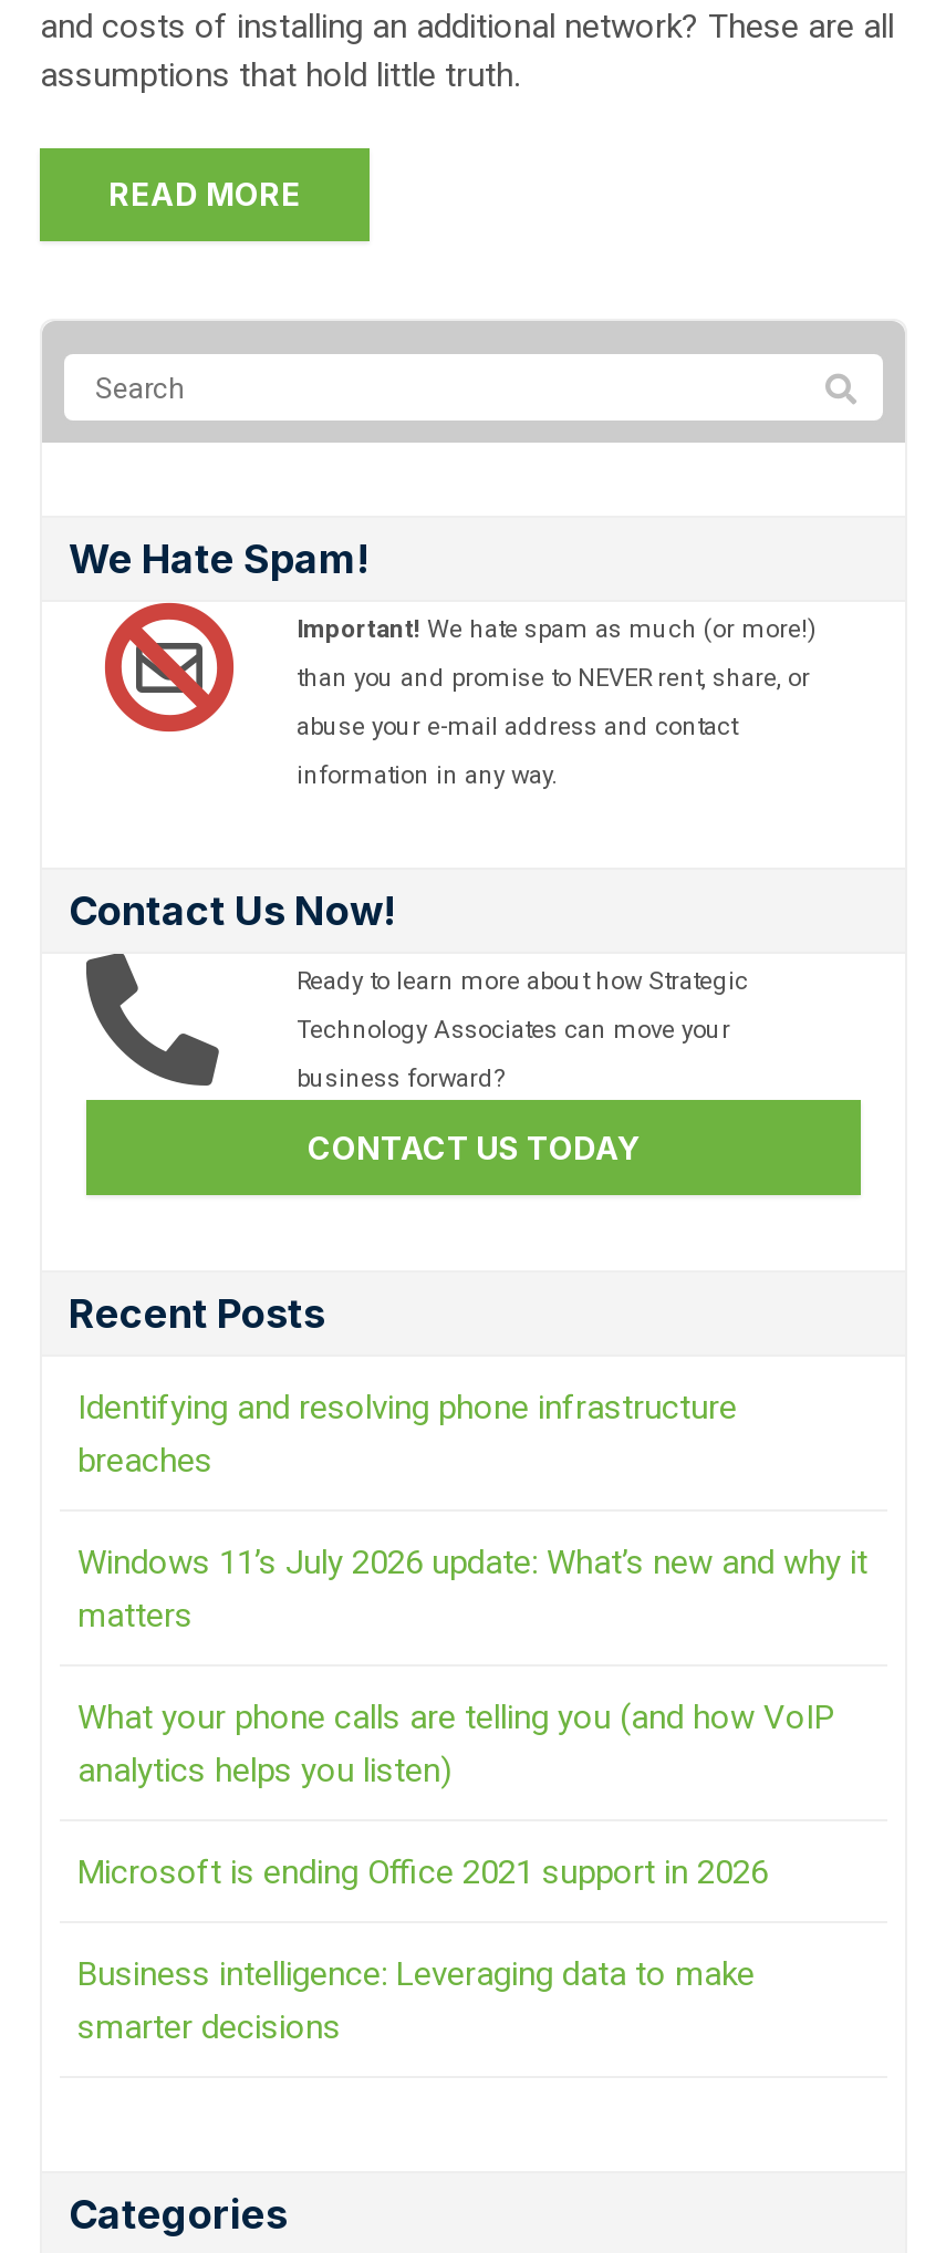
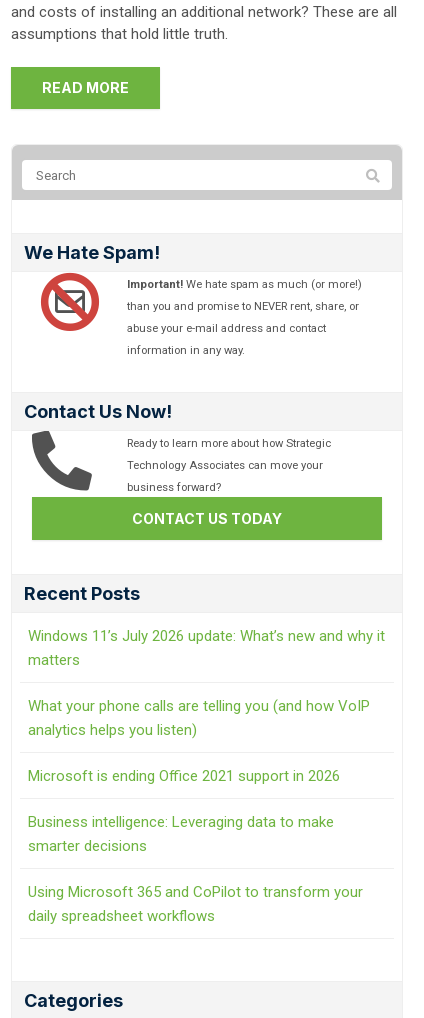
[77,1388,737,1481] Identifying and resolving phone infrastructure | breaches -> none
moved [77,1543,867,2047] -> [28,627,385,855]: Windows 11’s July 2026 update: What’s new and why it | matters | What your phone calls are telling you (and how VoIP | analytics helps you listen) | Microsoft is ending Office 2021 support in 2026 | Business intelligence: Leveraging data to make | smarter decisions
none -> [28,883,363,925] Using Microsoft 365 and CoPilot to transform your | daily spreadsheet workflows

